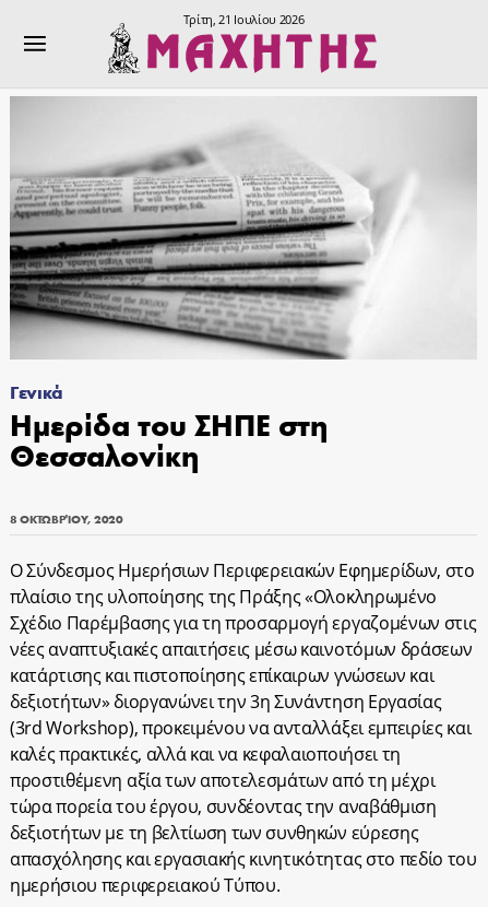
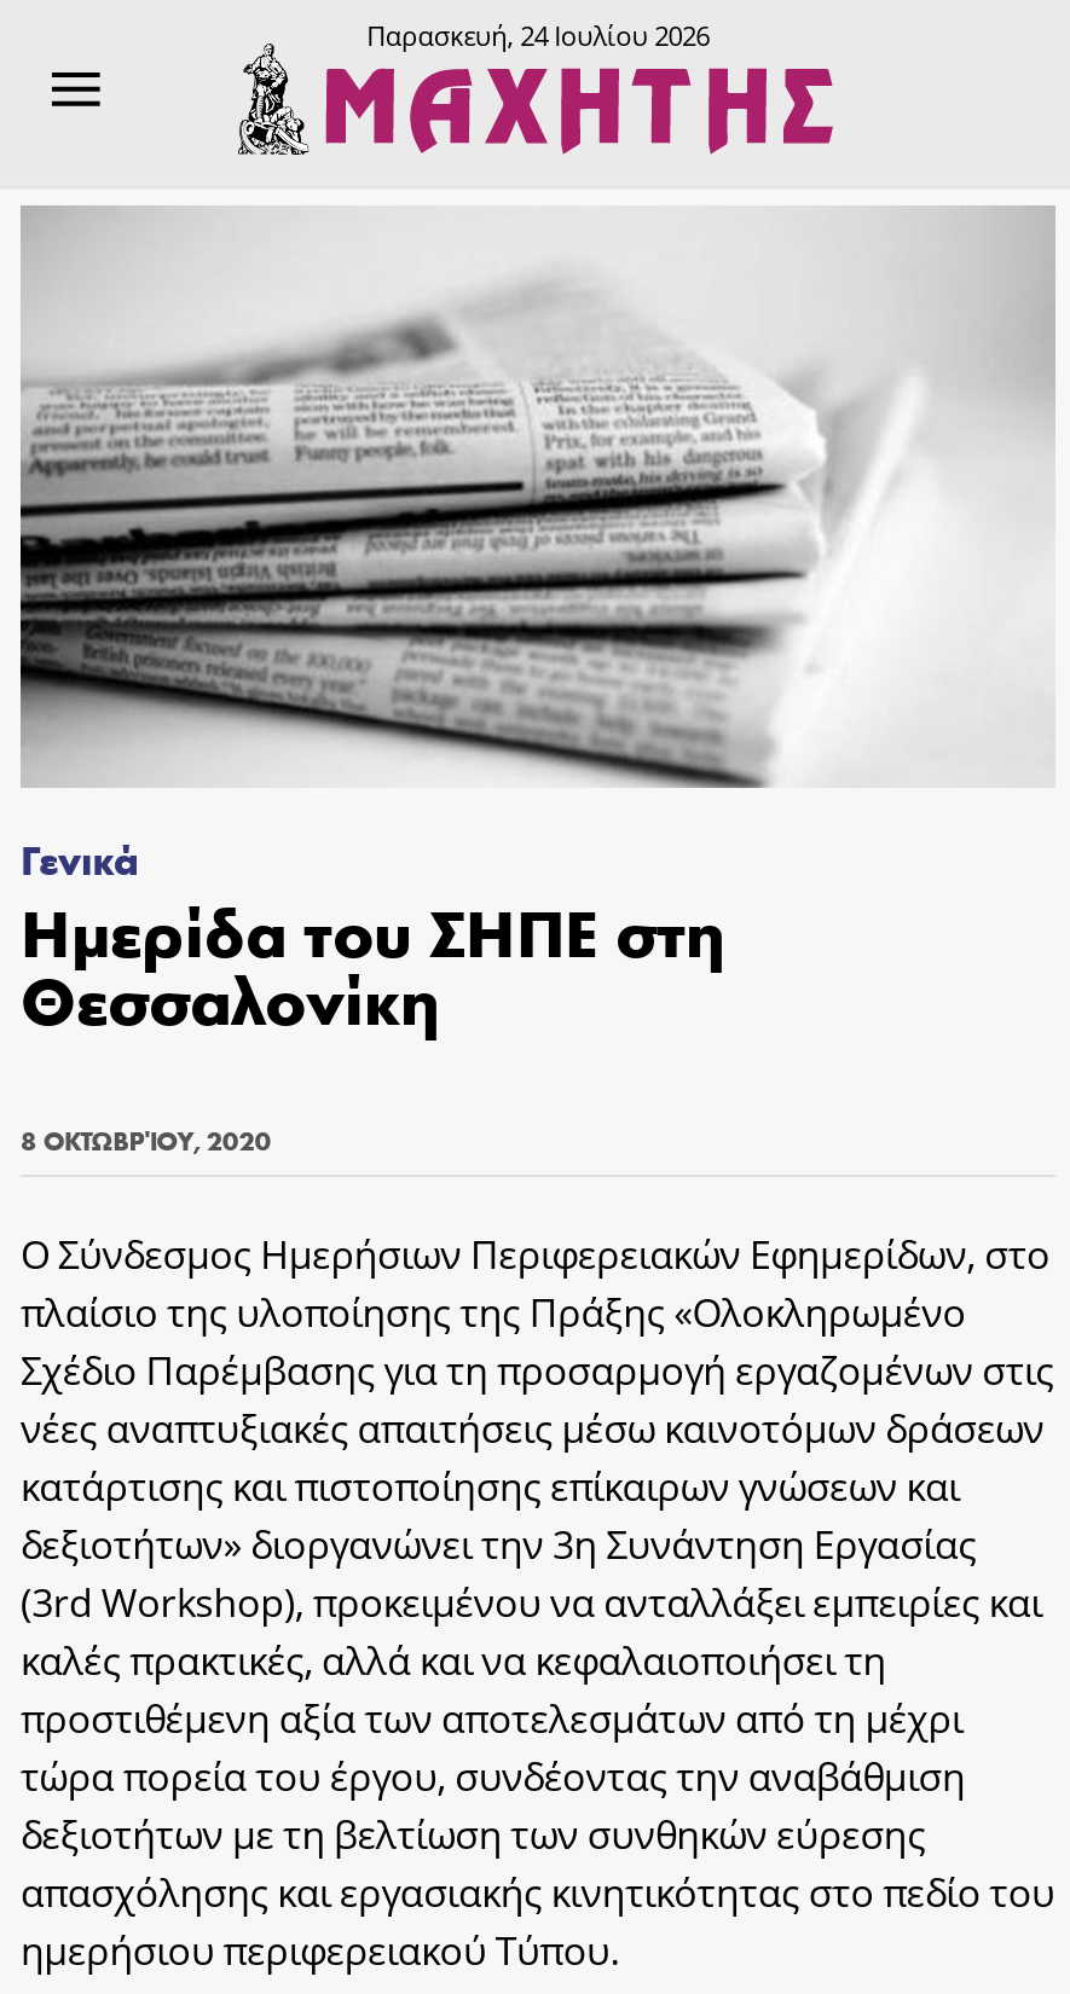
[183,11,304,27] Τρίτη, 21 Ιουλίου 2026 -> [367,17,709,53] Παρασκευή, 24 Ιουλίου 2026

